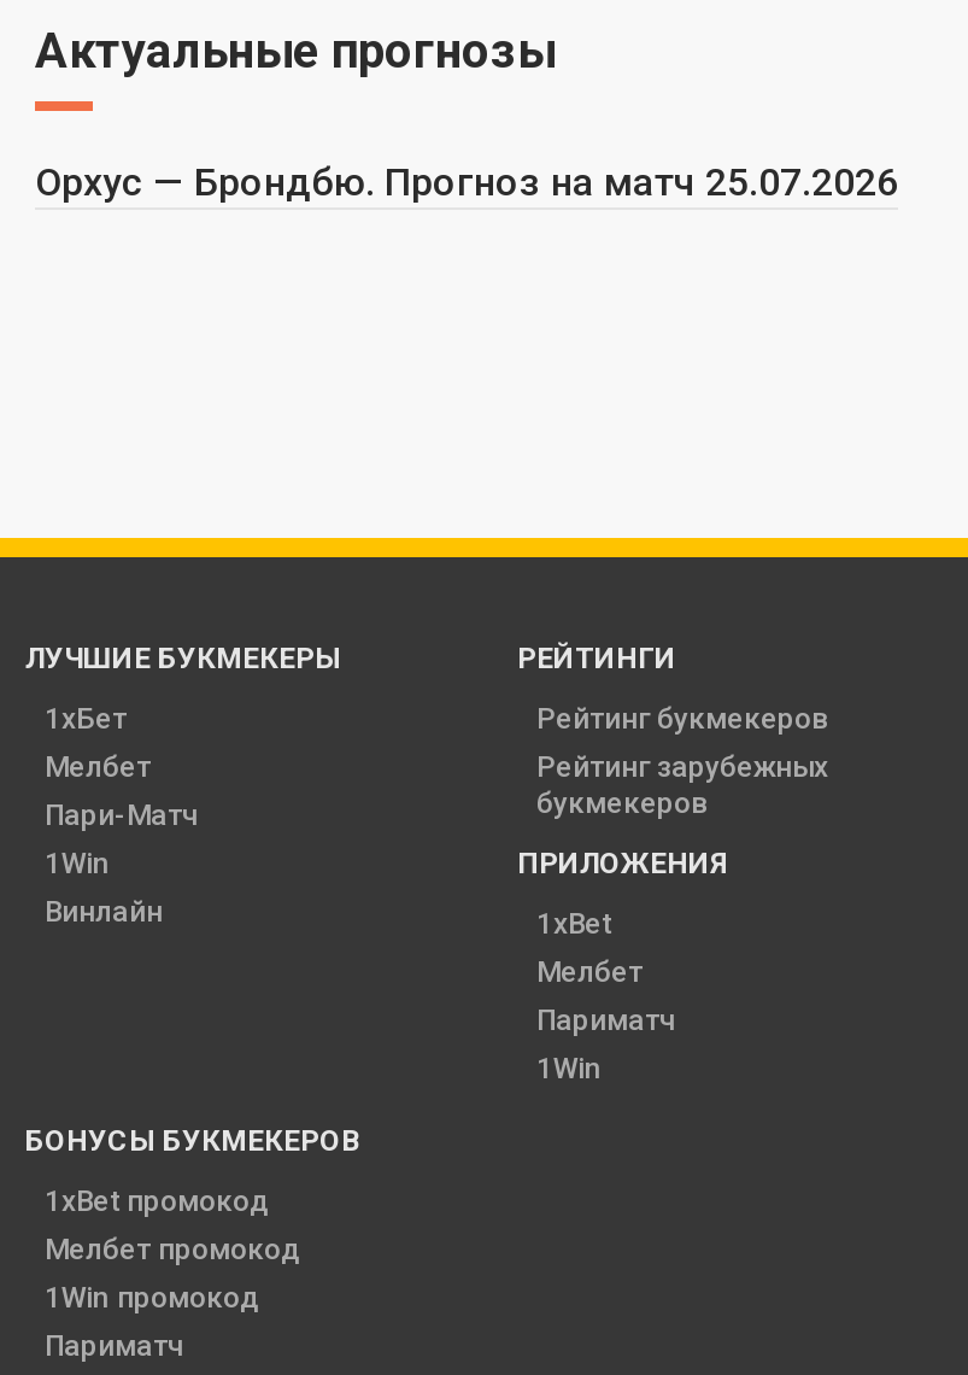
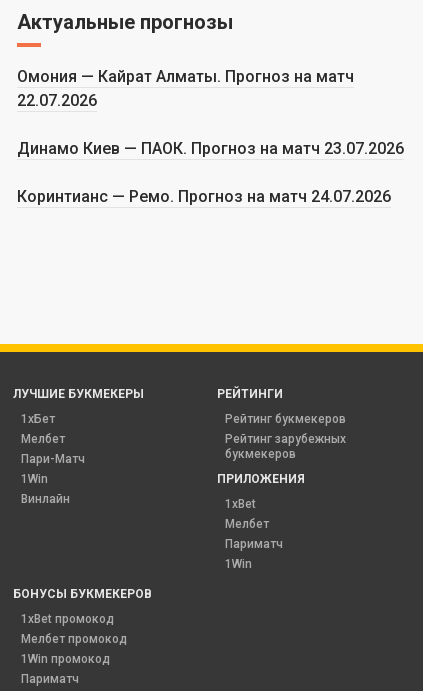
[35,160,898,206] Орхус — Брондбю. Прогноз на матч 25.07.2026 -> [17,67,404,206] Омония — Кайрат Алматы. Прогноз на матч | 22.07.2026 | Динамо Киев — ПАОК. Прогноз на матч 23.07.2026 | Коринтианс — Ремо. Прогноз на матч 24.07.2026

